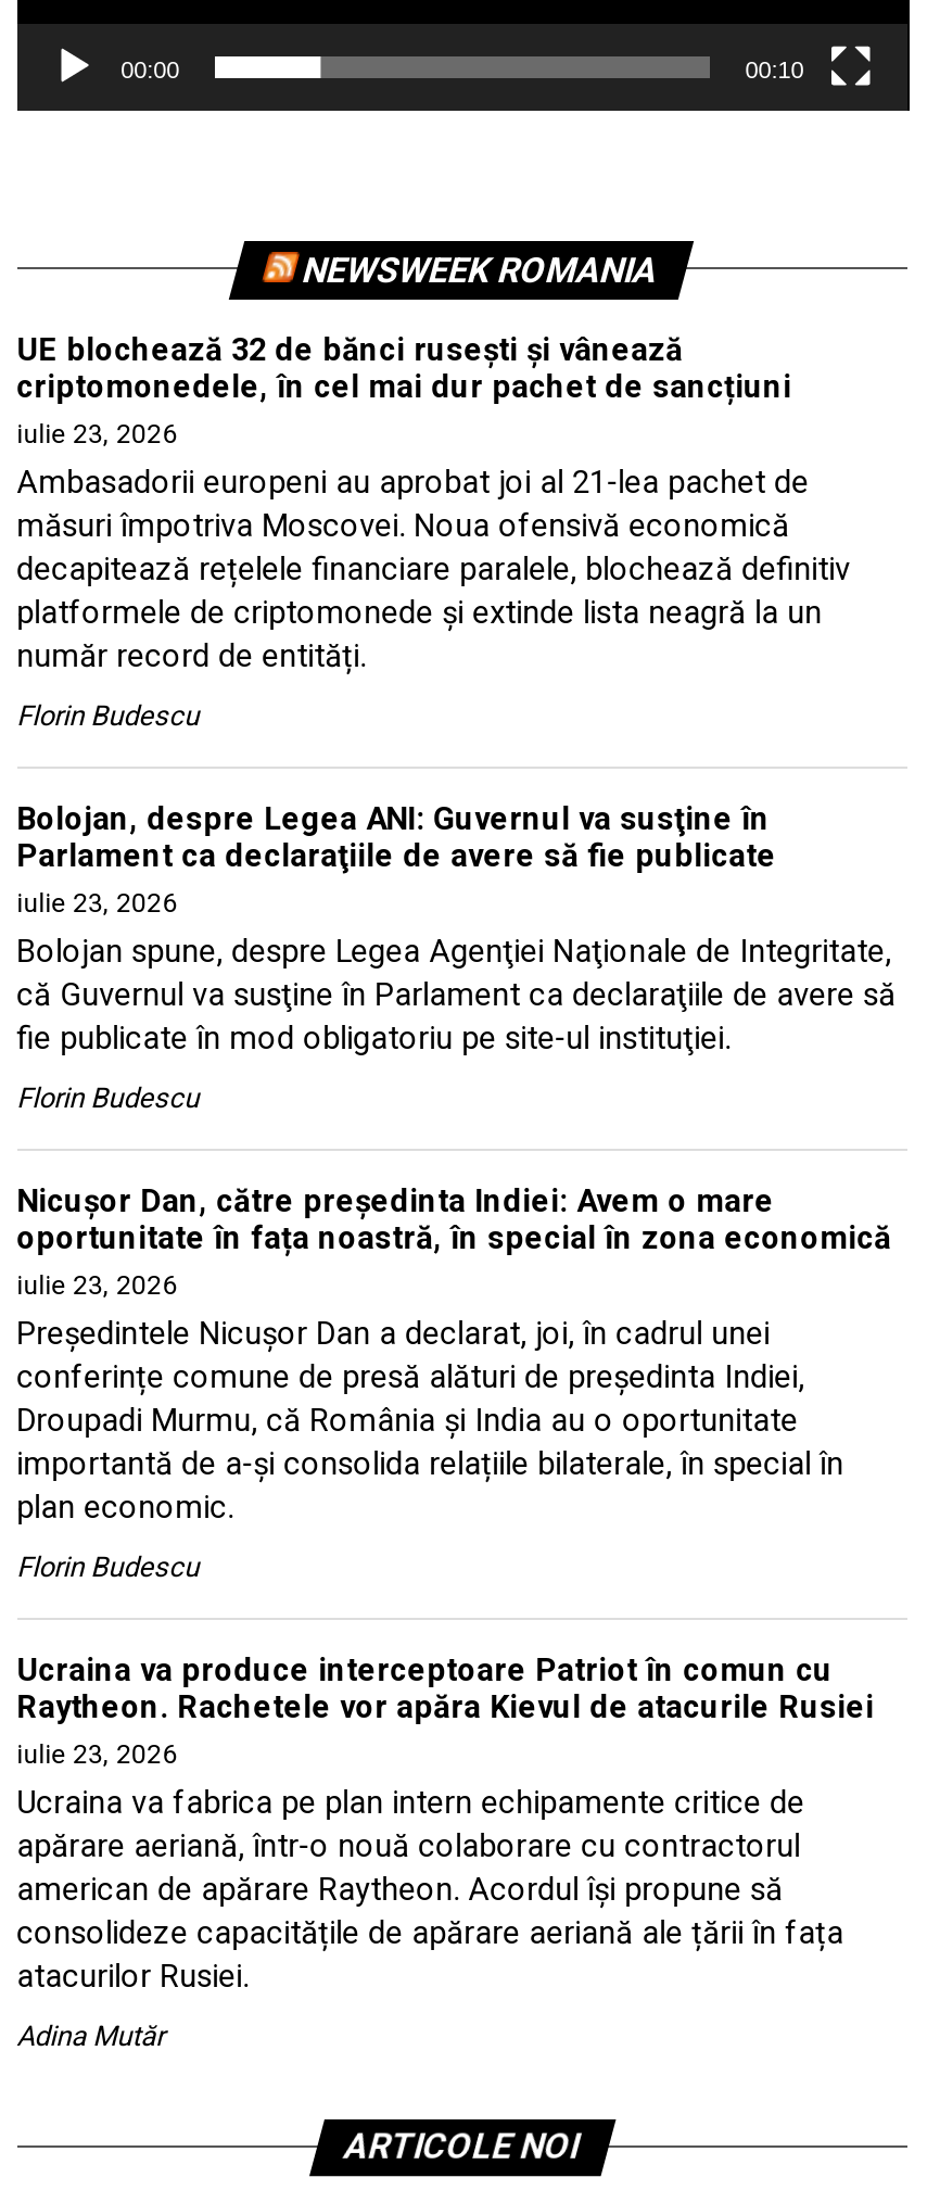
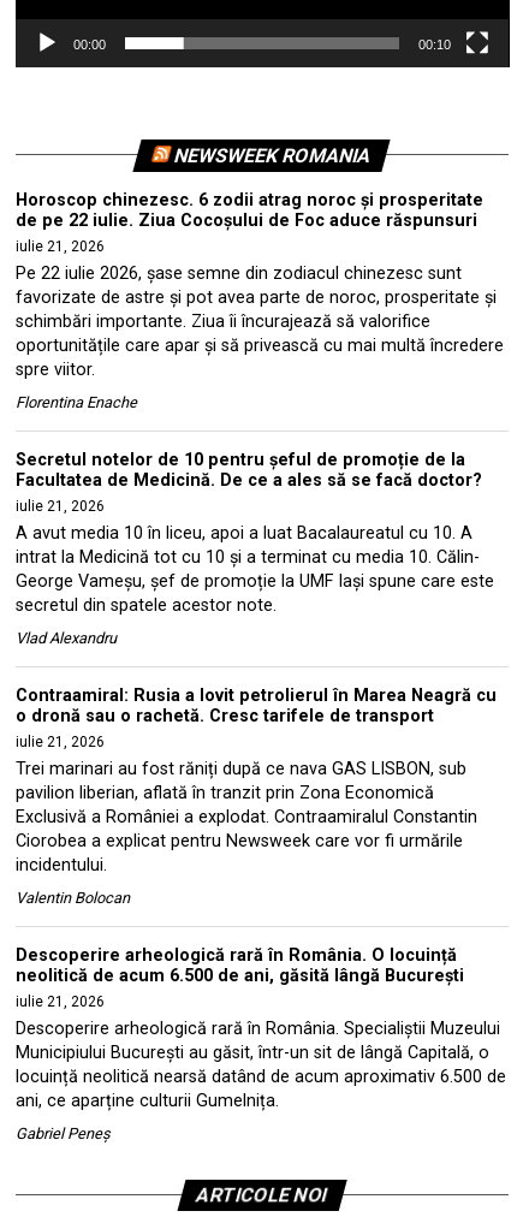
[17,332,850,675] UE blochează 32 de bănci rusești și vânează | criptomonedele, în cel mai dur pachet de sancțiuni | iulie 23, 2026 | Ambasadorii europeni au aprobat joi al 21-lea pachet de | măsuri împotriva Moscovei. Noua ofensivă economică | decapitează rețelele financiare paralele, blochează definitiv | platformele de criptomonede și extinde lista neagră la un | număr record de entități. -> [15,190,503,380] Horoscop chinezesc. 6 zodii atrag noroc și prosperitate | de pe 22 iulie. Ziua Cocoșului de Foc aduce răspunsuri | iulie 21, 2026 | Pe 22 iulie 2026, șase semne din zodiacul chinezesc sunt | favorizate de astre și pot avea parte de noroc, prosperitate și | schimbări importante. Ziua îi încurajează să valorifice | oportunitățile care apar și să privească cu mai multă încredere | spre viitor.
[17,699,199,731] Florin Budescu -> [15,393,137,411] Florentina Enache
[17,801,896,1057] Bolojan, despre Legea ANI: Guvernul va susţine în | Parlament ca declaraţiile de avere să fie publicate | iulie 23, 2026 | Bolojan spune, despre Legea Agenţiei Naţionale de Integritate, | că Guvernul va susţine în Parlament ca declaraţiile de avere să | fie publicate în mod obligatoriu pe site-ul instituţiei. -> [15,450,494,615] Secretul notelor de 10 pentru șeful de promoție de la | Facultatea de Medicină. De ce a ales să se facă doctor? | iulie 21, 2026 | A avut media 10 în liceu, apoi a luat Bacalaureatul cu 10. A | intrat la Medicină tot cu 10 și a terminat cu media 10. Călin- | George Vameșu, șef de promoție la UMF Iași spune care este | secretul din spatele acestor note.
[17,1081,199,1114] Florin Budescu -> [15,629,116,647] Vlad Alexandru
[17,1183,892,1526] Nicușor Dan, către președinta Indiei: Avem o mare | oportunitate în fața noastră, în special în zona economică | iulie 23, 2026 | Președintele Nicușor Dan a declarat, joi, în cadrul unei | conferințe comune de presă alături de președinta Indiei, | Droupadi Murmu, că România și India au o oportunitate | importantă de a-și consolida relațiile bilaterale, în special în | plan economic. -> [15,685,496,875] Contraamiral: Rusia a lovit petrolierul în Marea Neagră cu | o dronă sau o rachetă. Cresc tarifele de transport | iulie 21, 2026 | Trei marinari au fost răniți după ce nava GAS LISBON, sub | pavilion liberian, aflată în tranzit prin Zona Economică | Exclusivă a României a explodat. Contraamiralul Constantin | Ciorobea a explicat pentru Newsweek care vor fi urmările | incidentului.
[17,1550,199,1583] Florin Budescu -> [15,888,129,906] Valentin Bolocan
[17,1652,874,1995] Ucraina va produce interceptoare Patriot în comun cu | Raytheon. Rachetele vor apăra Kievul de atacurile Rusiei | iulie 23, 2026 | Ucraina va fabrica pe plan intern echipamente critice de | apărare aeriană, într-o nouă colaborare cu contractorul | american de apărare Raytheon. Acordul își propune să | consolideze capacitățile de apărare aeriană ale țării în fața | atacurilor Rusiei. -> [15,945,506,1111] Descoperire arheologică rară în România. O locuință | neolitică de acum 6.500 de ani, găsită lângă București | iulie 21, 2026 | Descoperire arheologică rară în România. Specialiștii Muzeului | Municipiului București au găsit, într-un sit de lângă Capitală, o | locuință neolitică nearsă datând de acum aproximativ 6.500 de | ani, ce aparține culturii Gumelnița.
[17,2019,164,2052] Adina Mutăr -> [15,1124,110,1142] Gabriel Peneș

